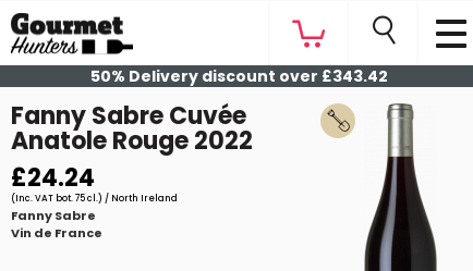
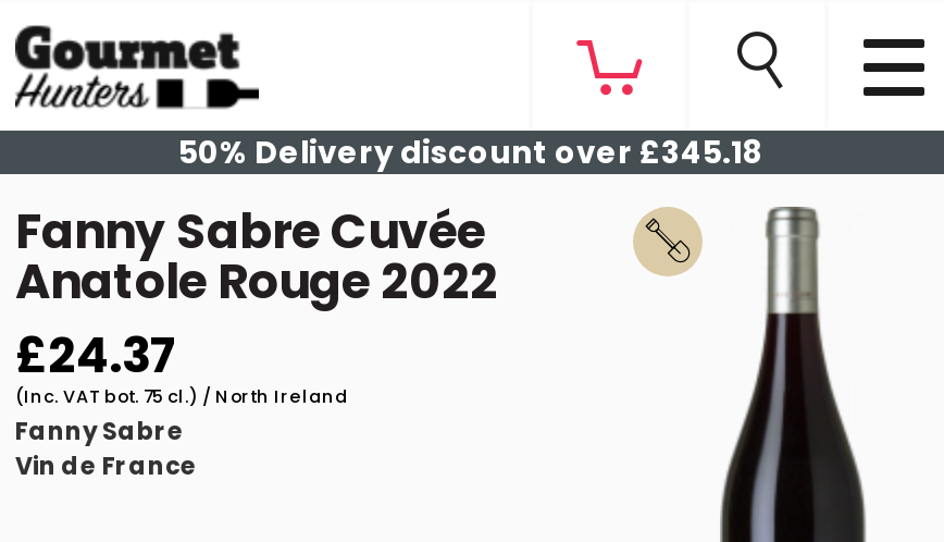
[90,65,387,87] 50% Delivery discount over £343.42 -> [178,131,761,174] 50% Delivery discount over £345.18
[11,161,95,195] £24.24 -> [15,322,178,390] £24.37

